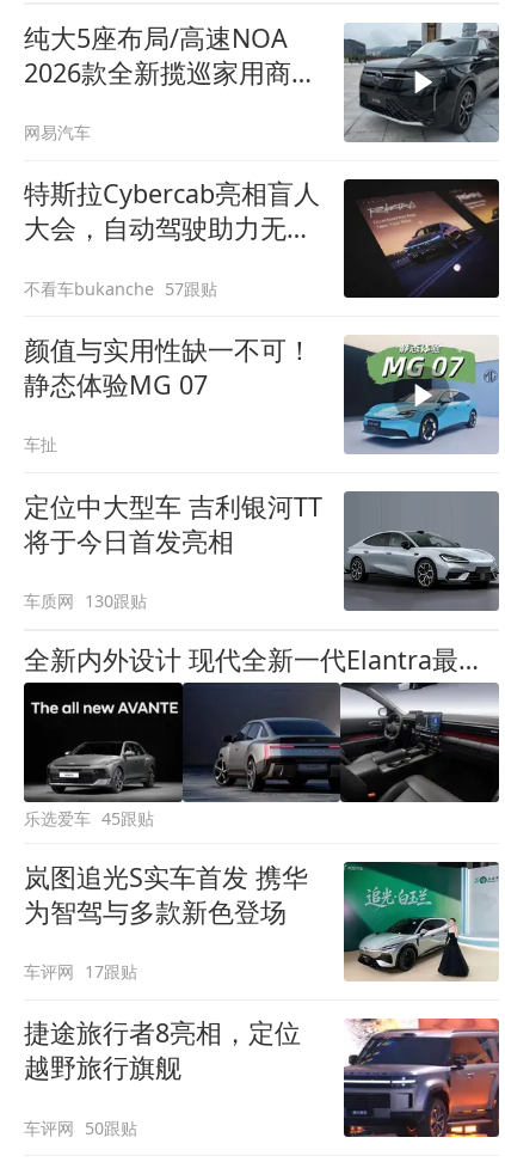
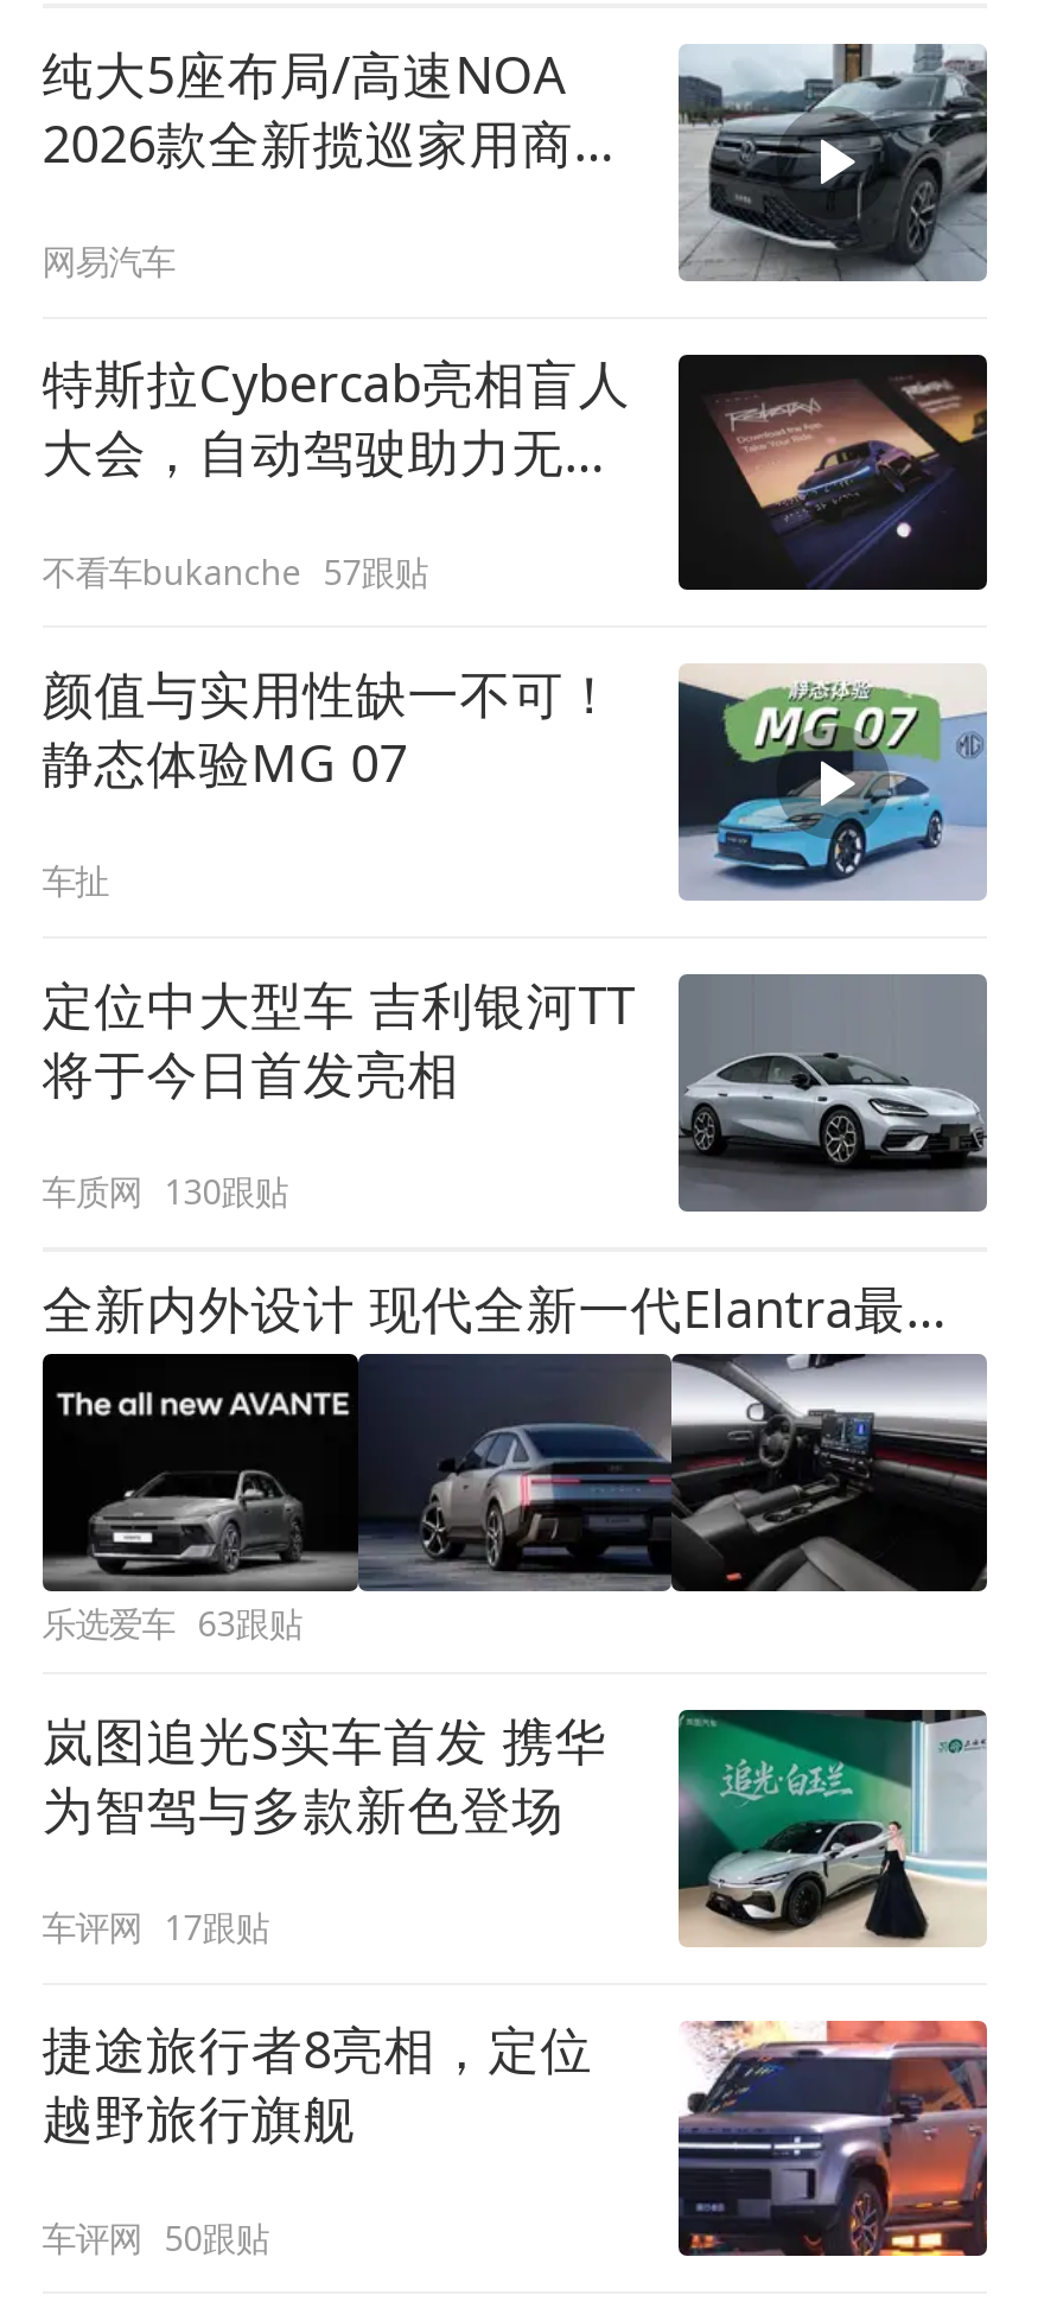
[24,808,154,830] 乐选爱车 45跟贴 -> [42,1602,302,1647] 乐选爱车 63跟贴

